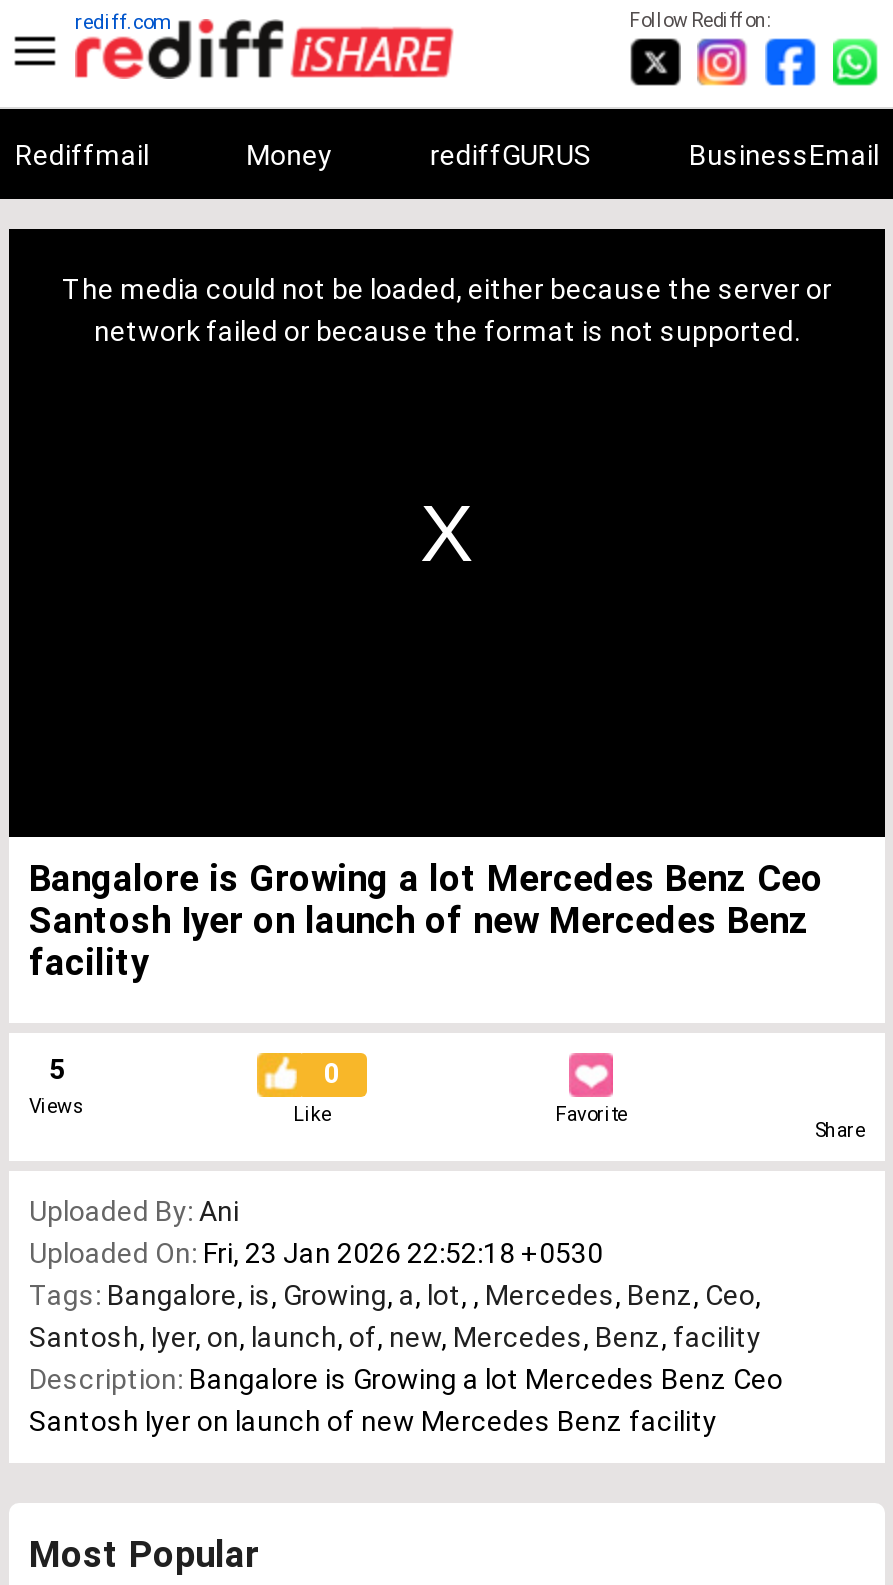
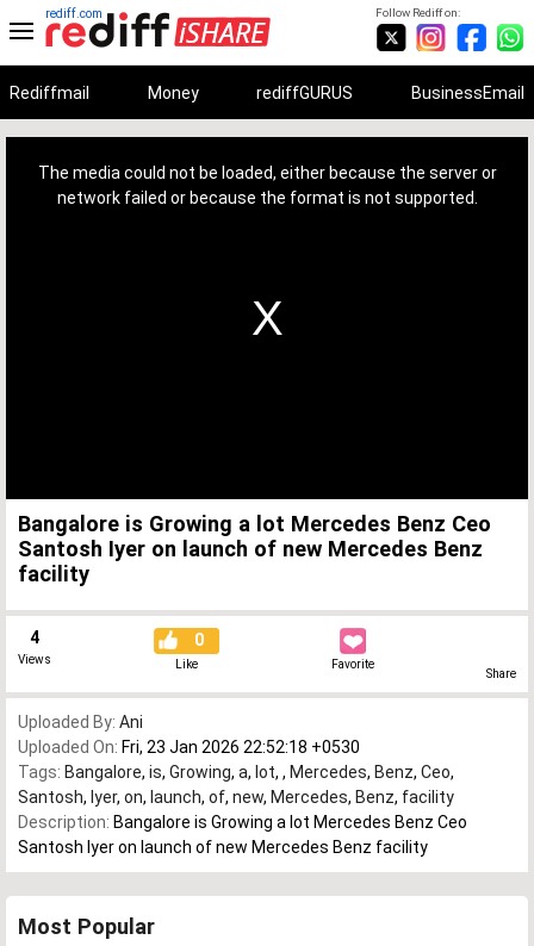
[49,1053,65,1085] 5 -> [30,628,39,647] 4

